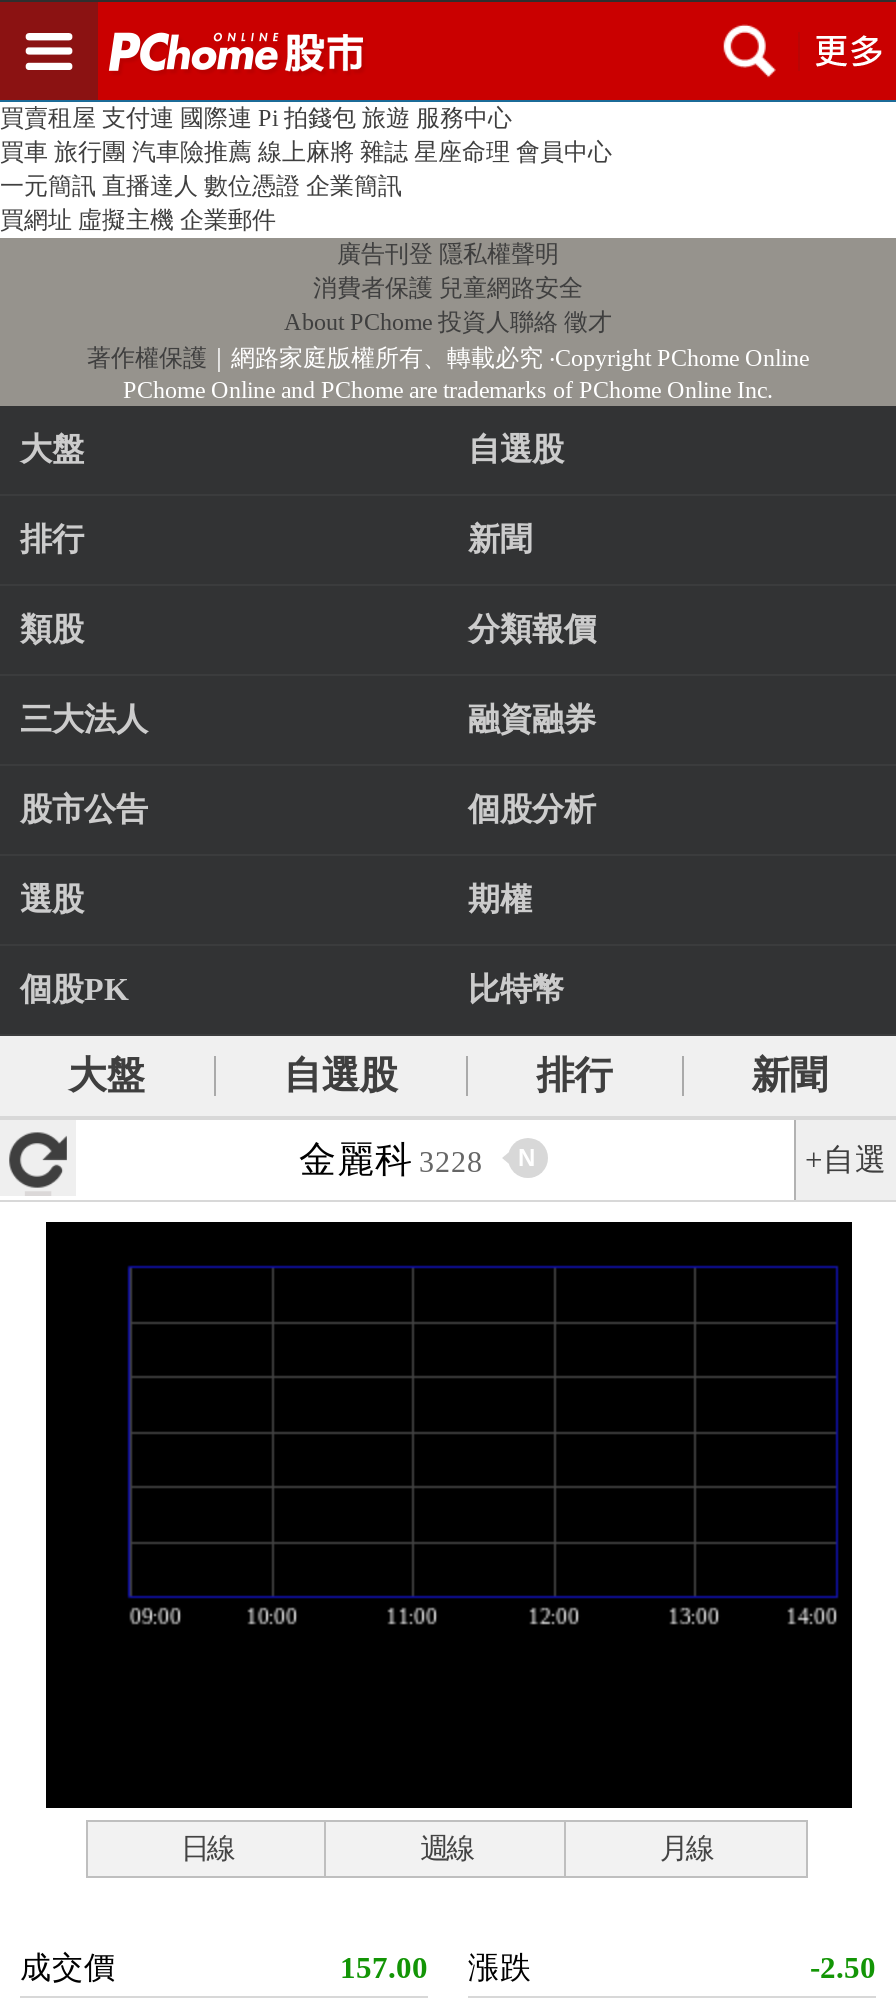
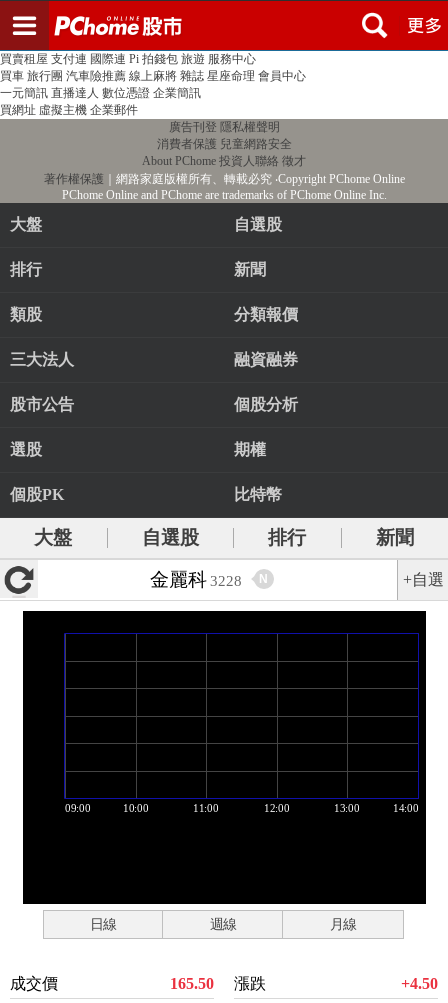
[340,1950,532,1984] 157.00 漲跌 -> [170,975,266,992] 165.50 漲跌
[810,1950,876,1984] -2.50 -> [401,975,438,992] +4.50

